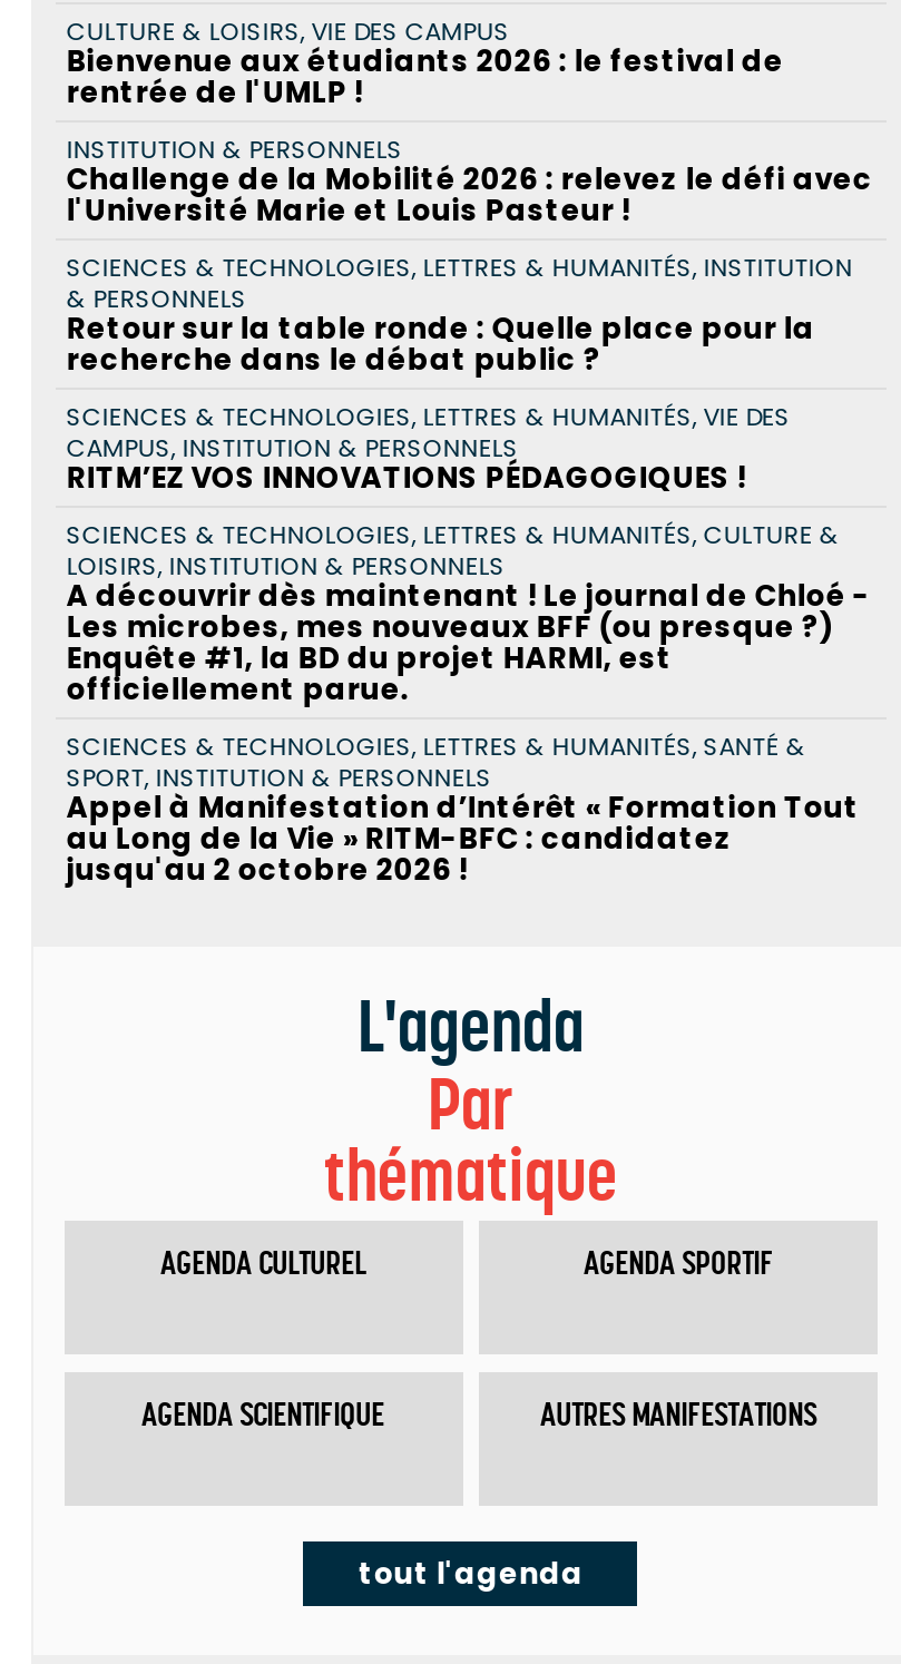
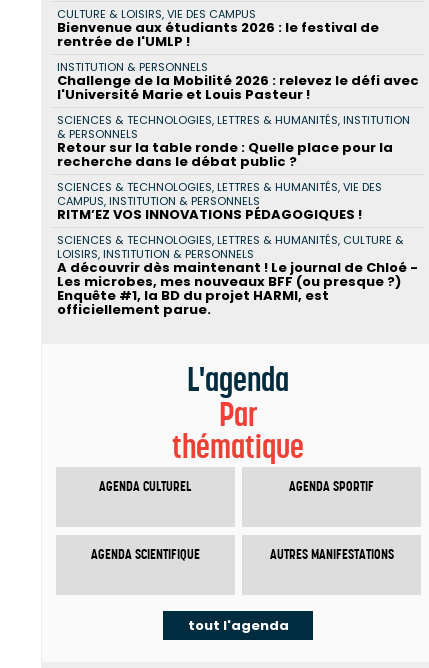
[66,729,859,892] SCIENCES & TECHNOLOGIES, LETTRES & HUMANITÉS, SANTÉ & | SPORT, INSTITUTION & PERSONNELS | Appel à Manifestation d’Intérêt « Formation Tout | au Long de la Vie » RITM-BFC : candidatez | jusqu'au 2 octobre 2026 ! -> none

